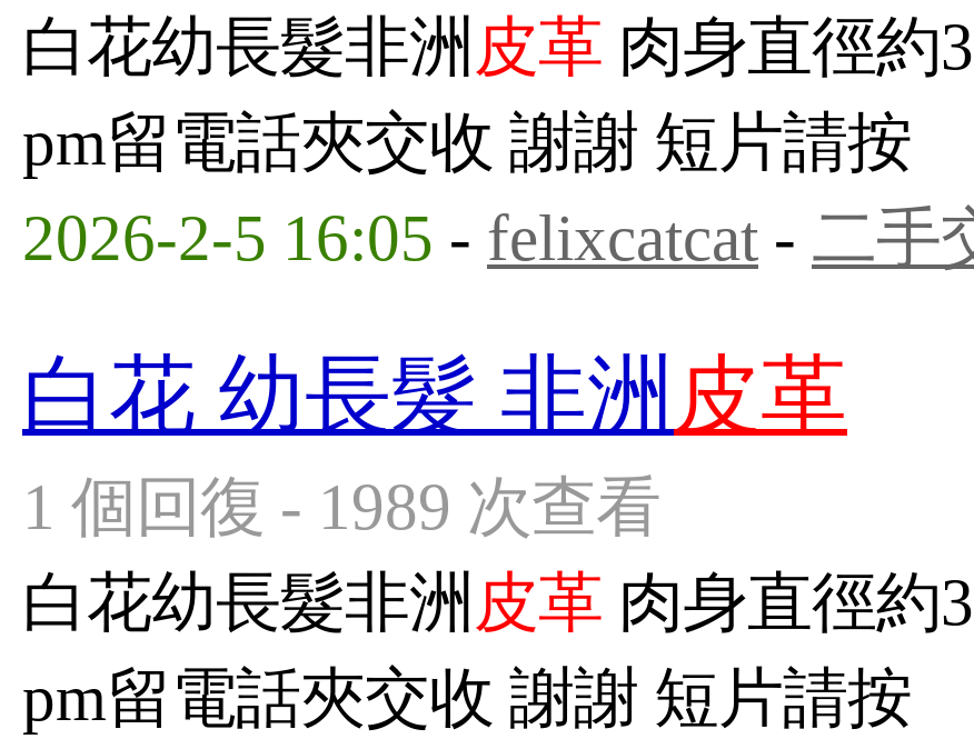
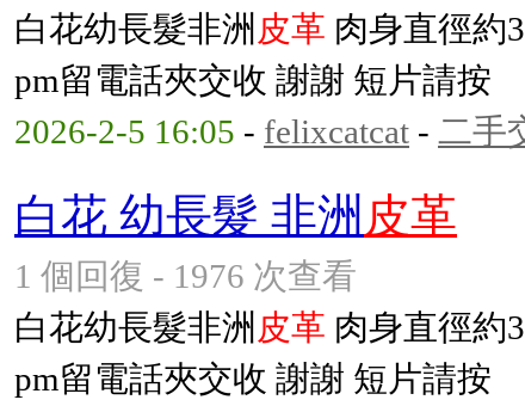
[22,471,660,542] 1 個回復 - 1989 次查看 -> [14,257,357,295] 1 個回復 - 1976 次查看

